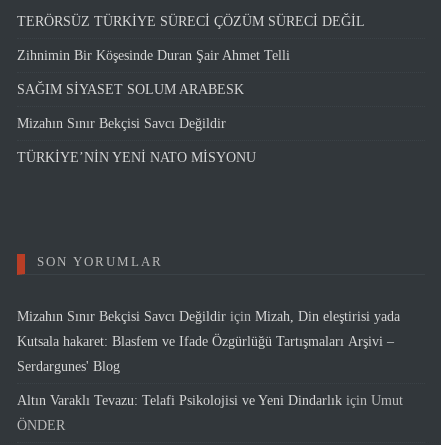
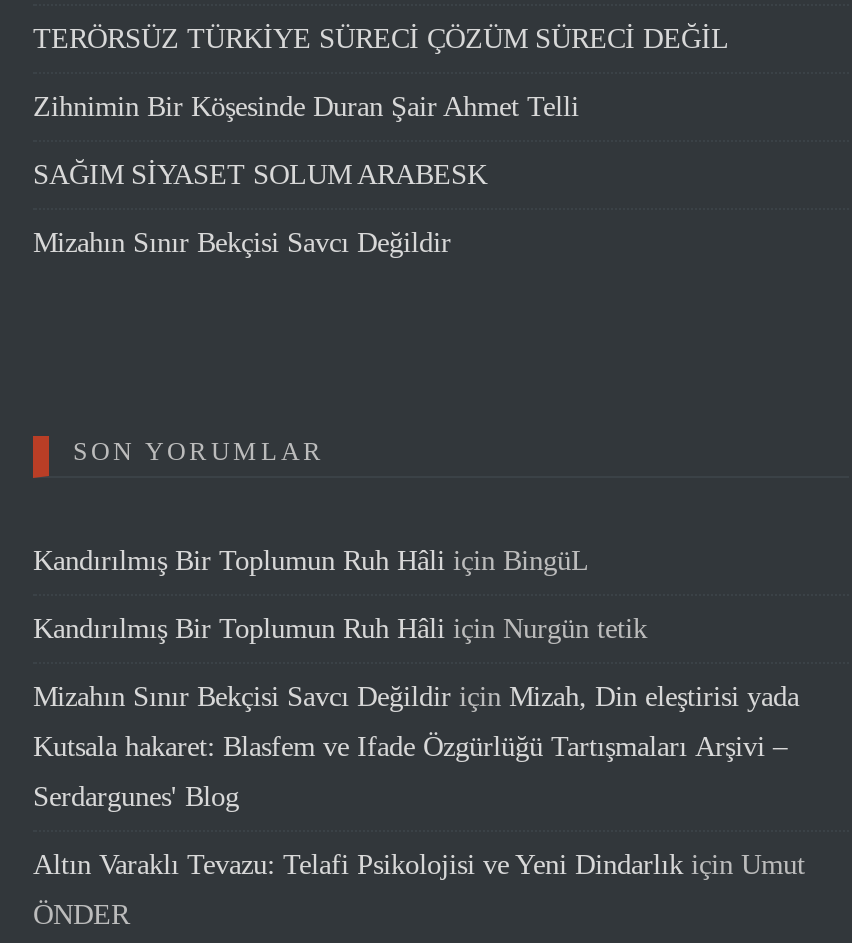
[17,149,256,165] TÜRKİYE’NİN YENİ NATO MİSYONU -> none
moved [37,254,163,269] -> [73,437,325,467]: SON YORUMLAR
none -> [33,545,647,645] Kandırılmış Bir Toplumun Ruh Hâli için BingüL | Kandırılmış Bir Toplumun Ruh Hâli için Nurgün tetik

